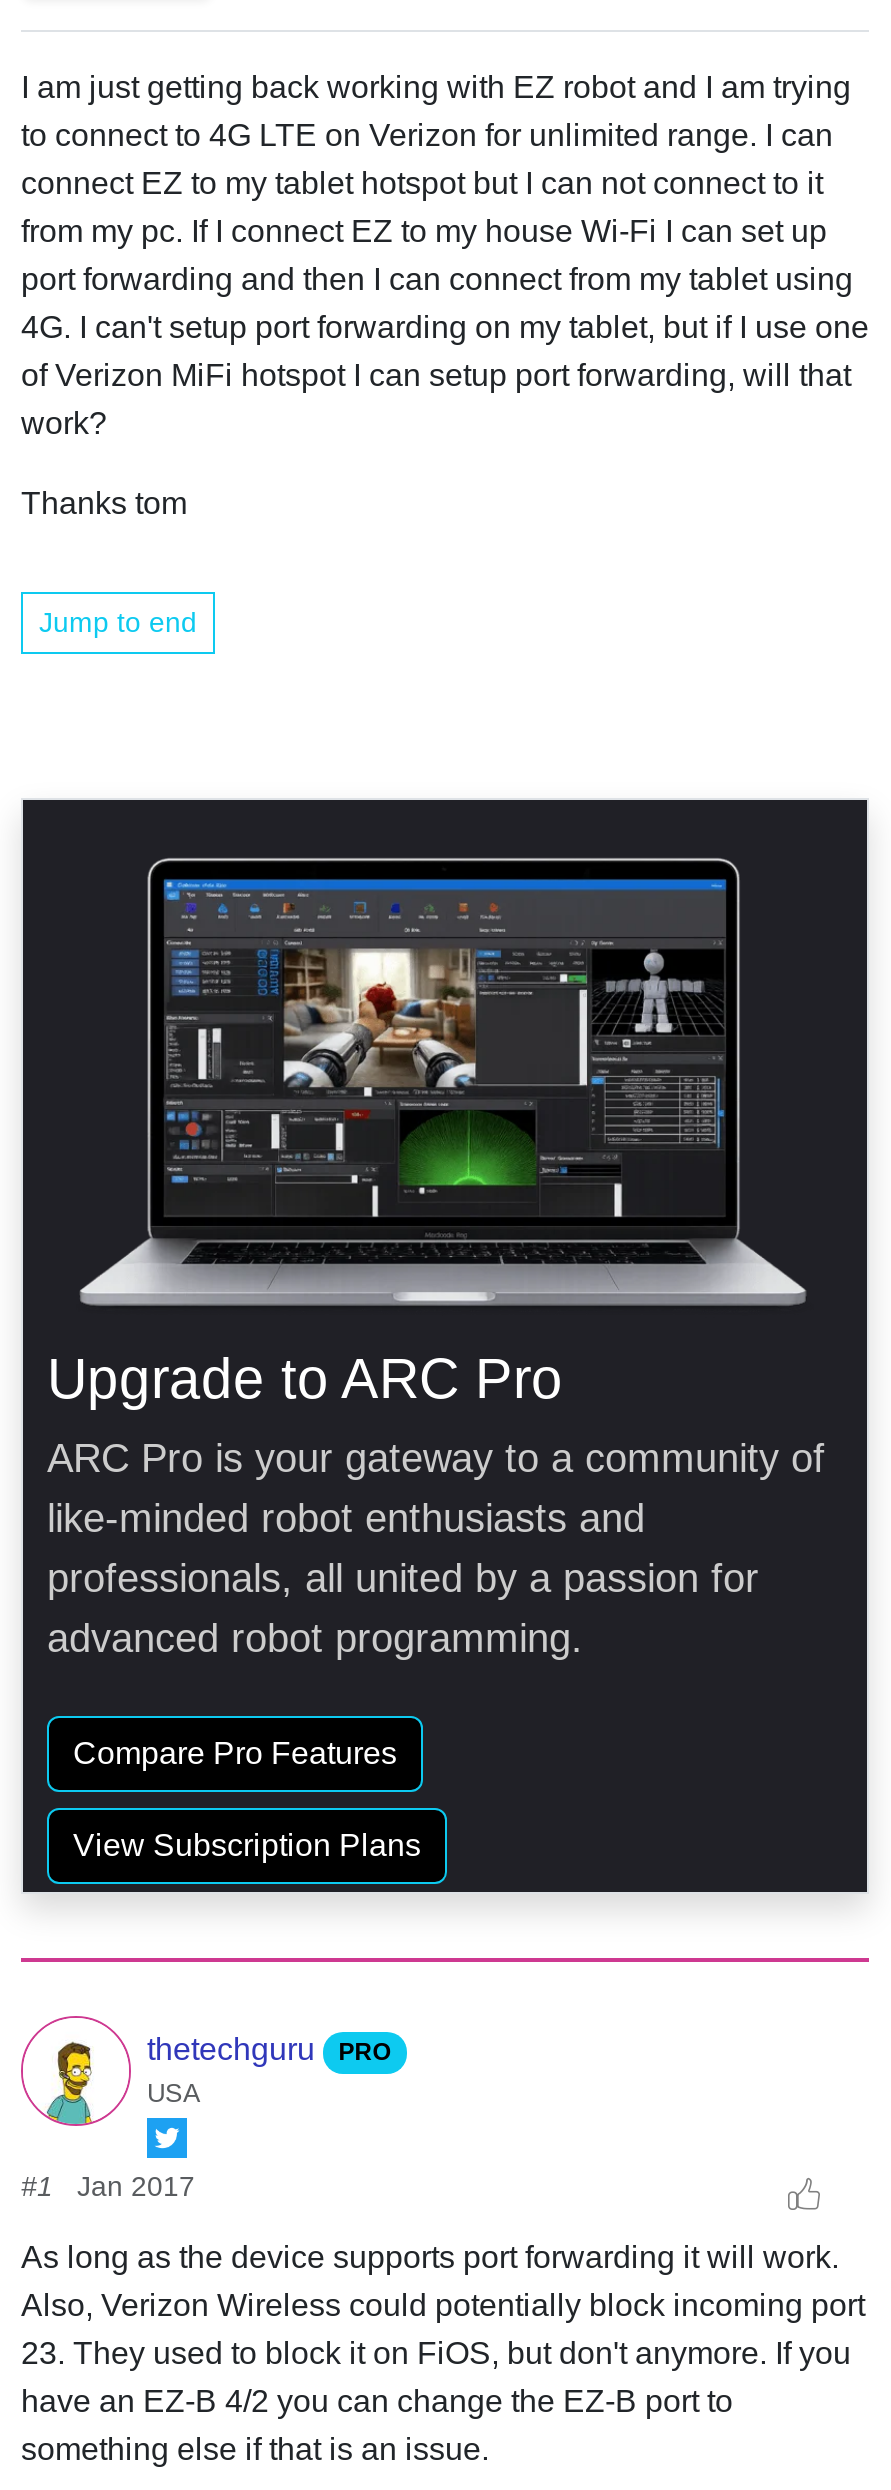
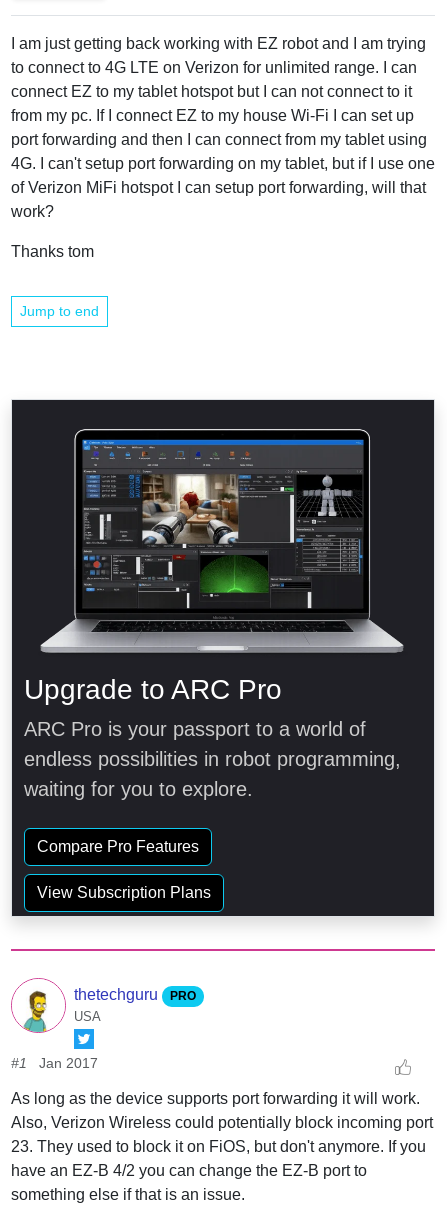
[47,1437,825,1661] ARC Pro is your gateway to a community of | like-minded robot enthusiasts and | professionals, all united by a passion for | advanced robot programming. -> [24,718,401,800] ARC Pro is your passport to a world of | endless possibilities in robot programming, | waiting for you to explore.

